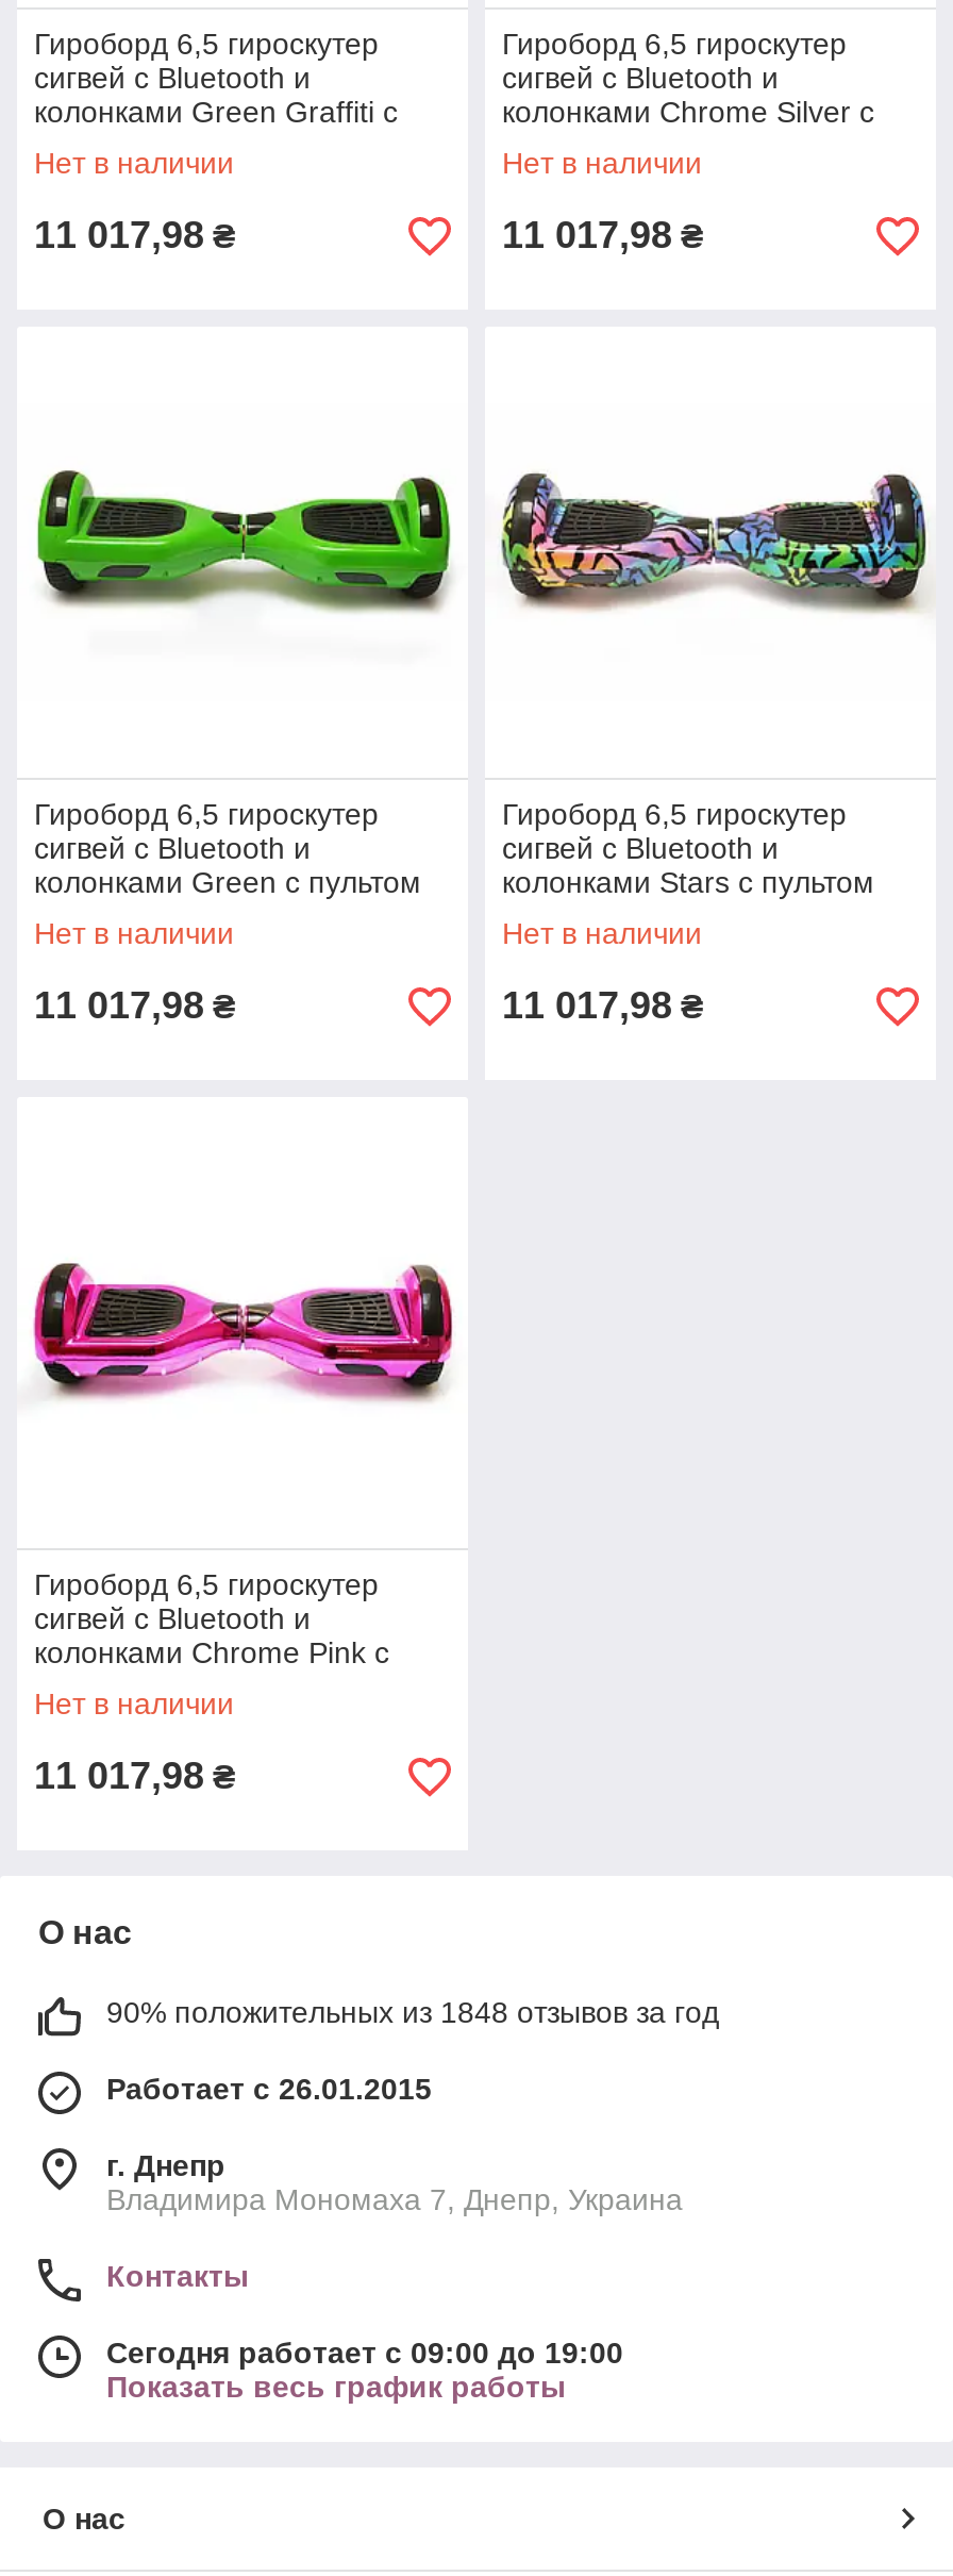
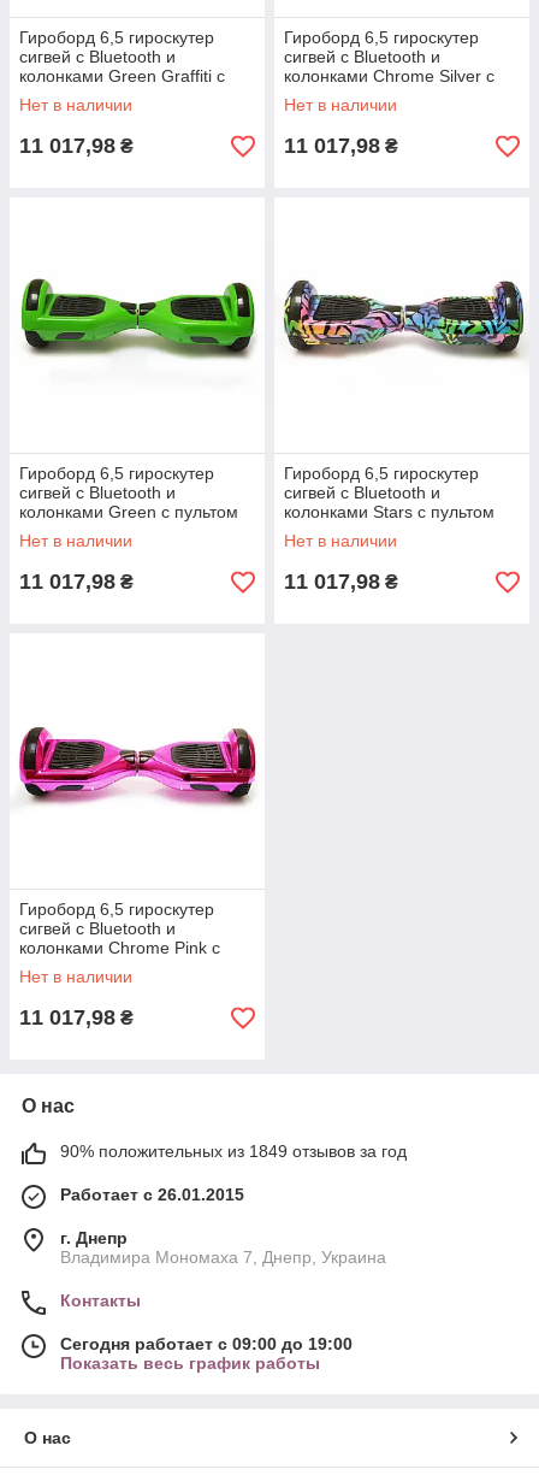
[106,1995,719,2029] 90% положительных из 1848 отзывов за год -> [60,1141,407,1161] 90% положительных из 1849 отзывов за год

